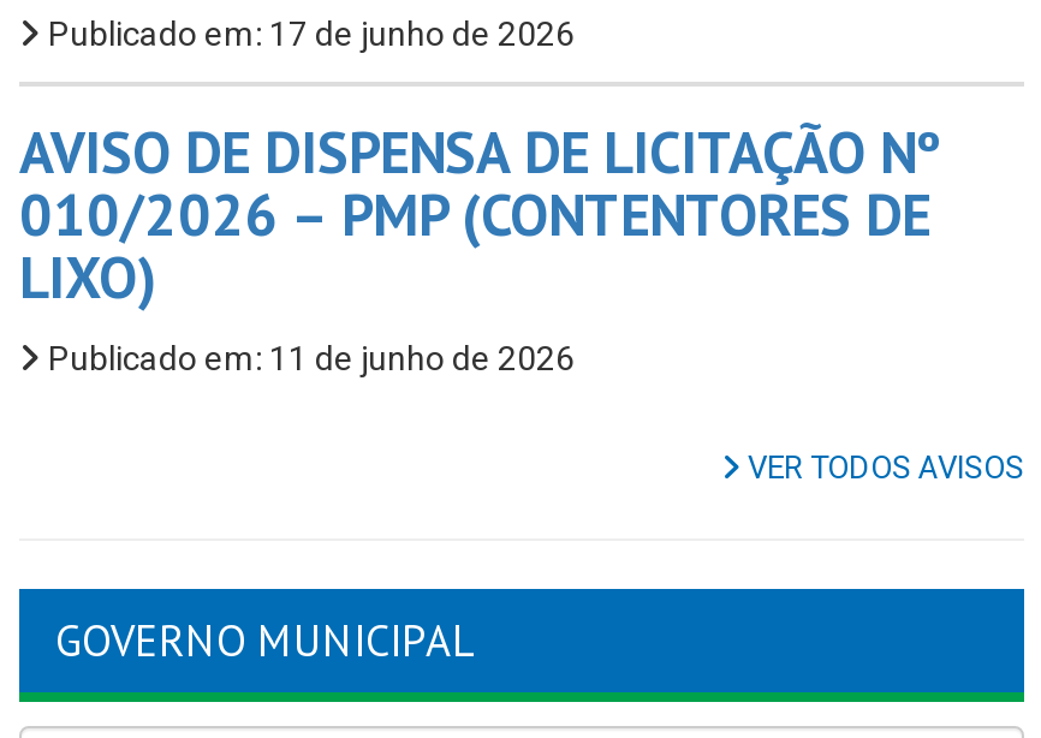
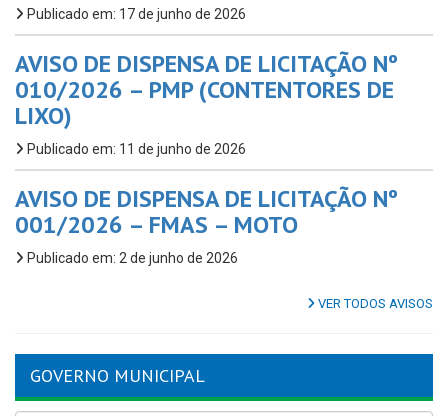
none -> [15,183,398,266] AVISO DE DISPENSA DE LICITAÇÃO Nº | 001/2026 – FMAS – MOTO | Publicado em: 2 de junho de 2026

